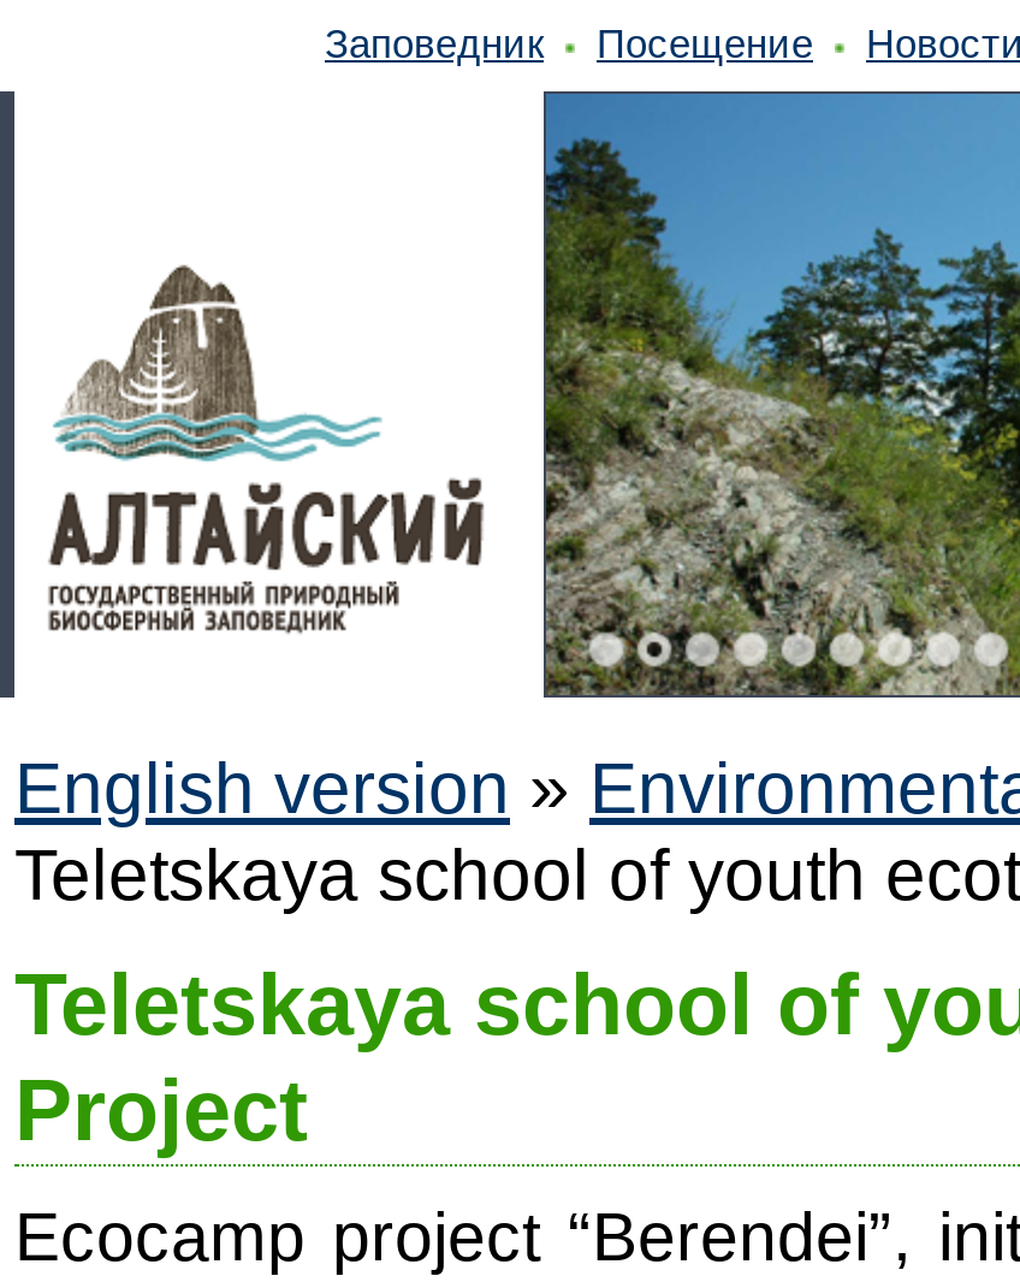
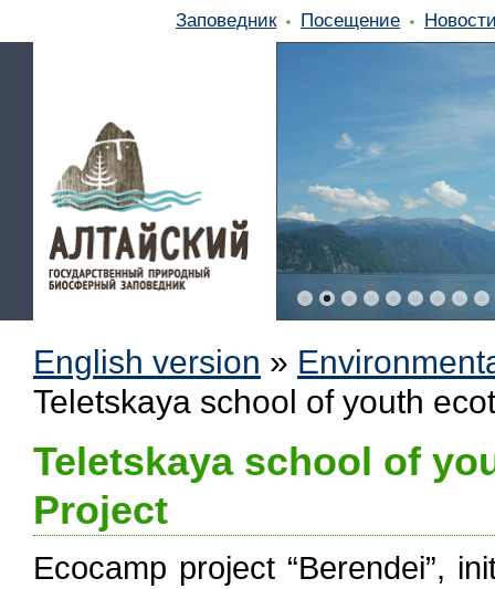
[544,96,1013,698] [image] -> [276,44,492,320] [image]

